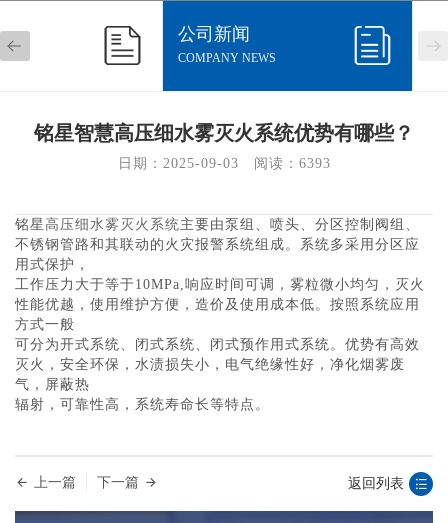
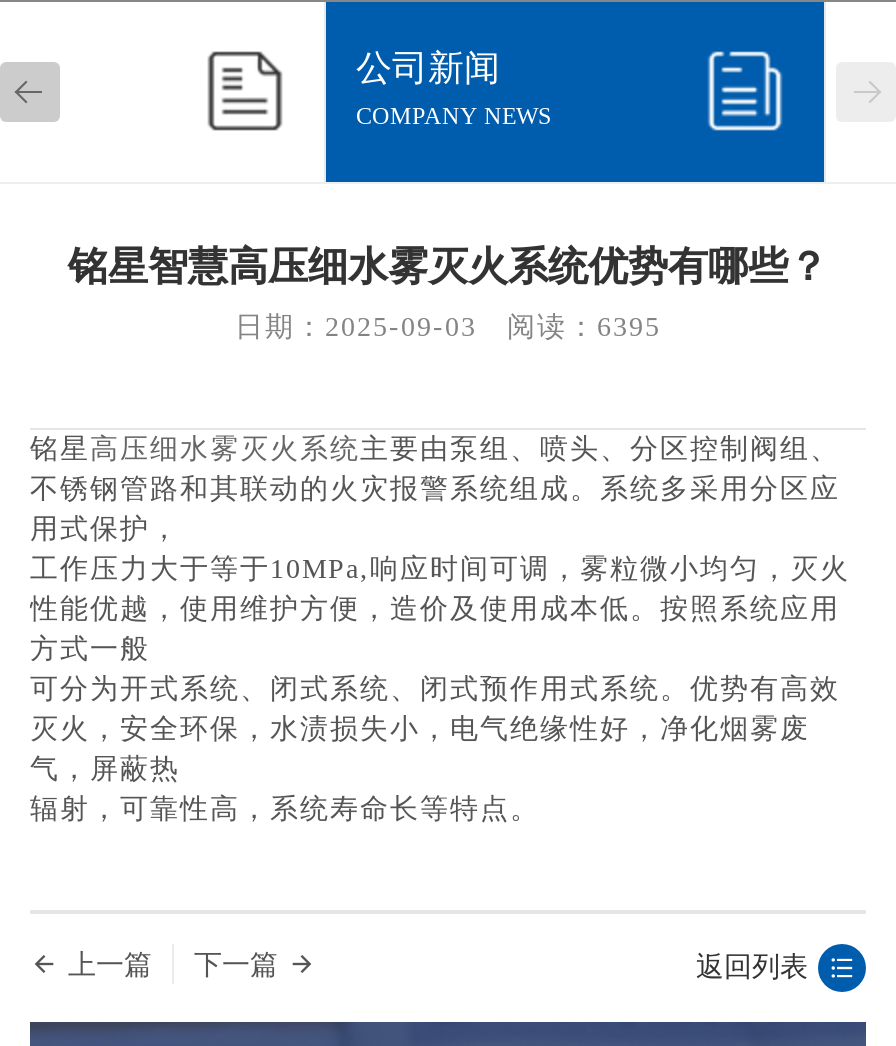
[117,156,330,171] 日期：2025-09-03 阅读：6393 -> [235,312,661,342] 日期：2025-09-03 阅读：6395

